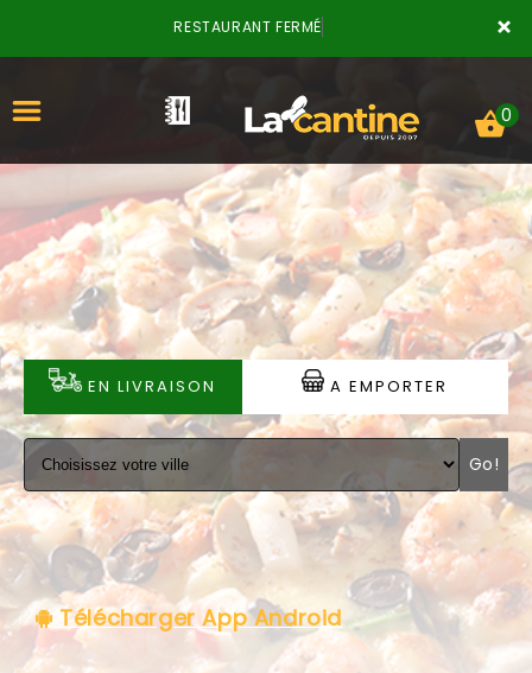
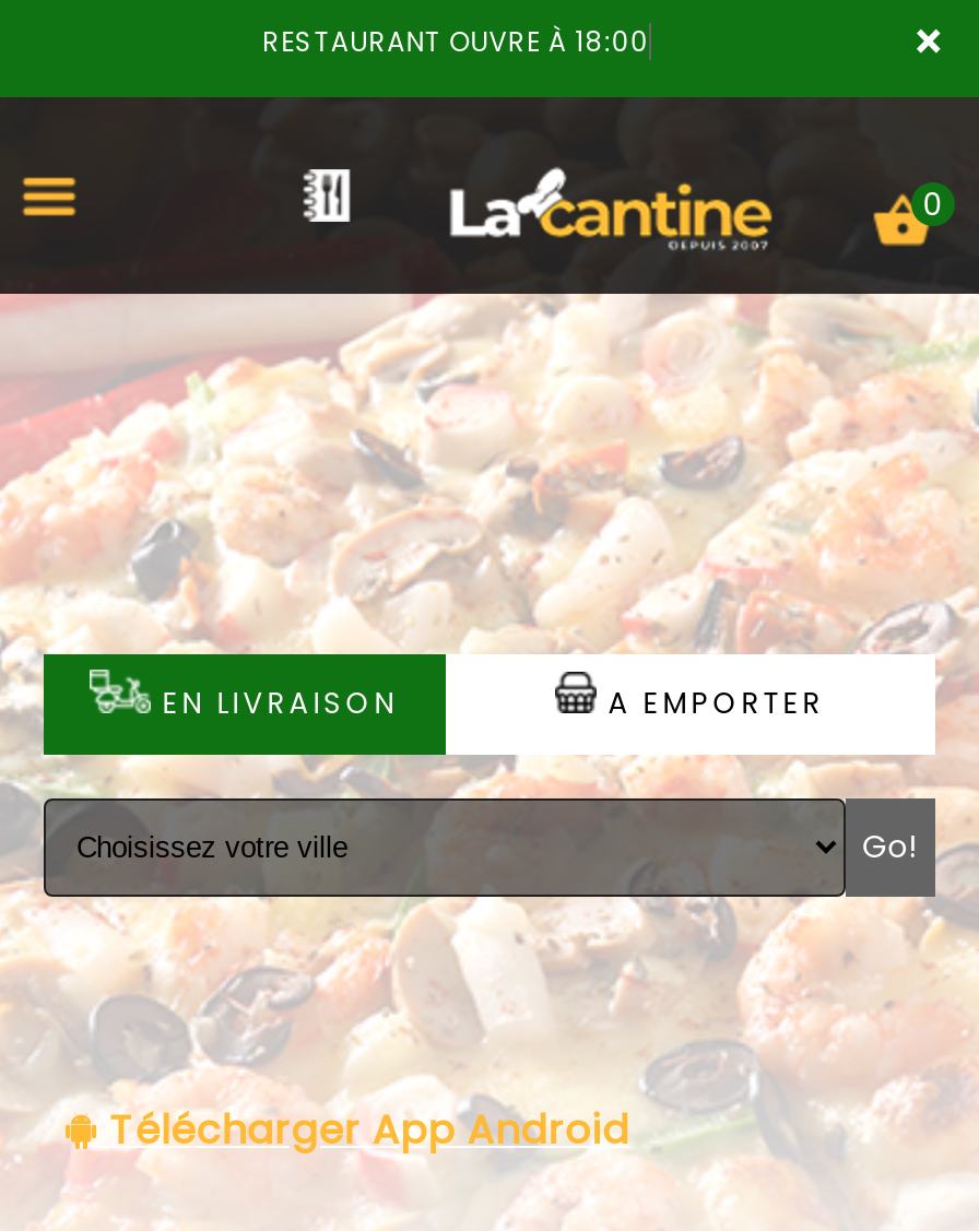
[174,17,322,37] RESTAURANT FERMÉ -> [262,23,650,60] RESTAURANT OUVRE À 18:00

